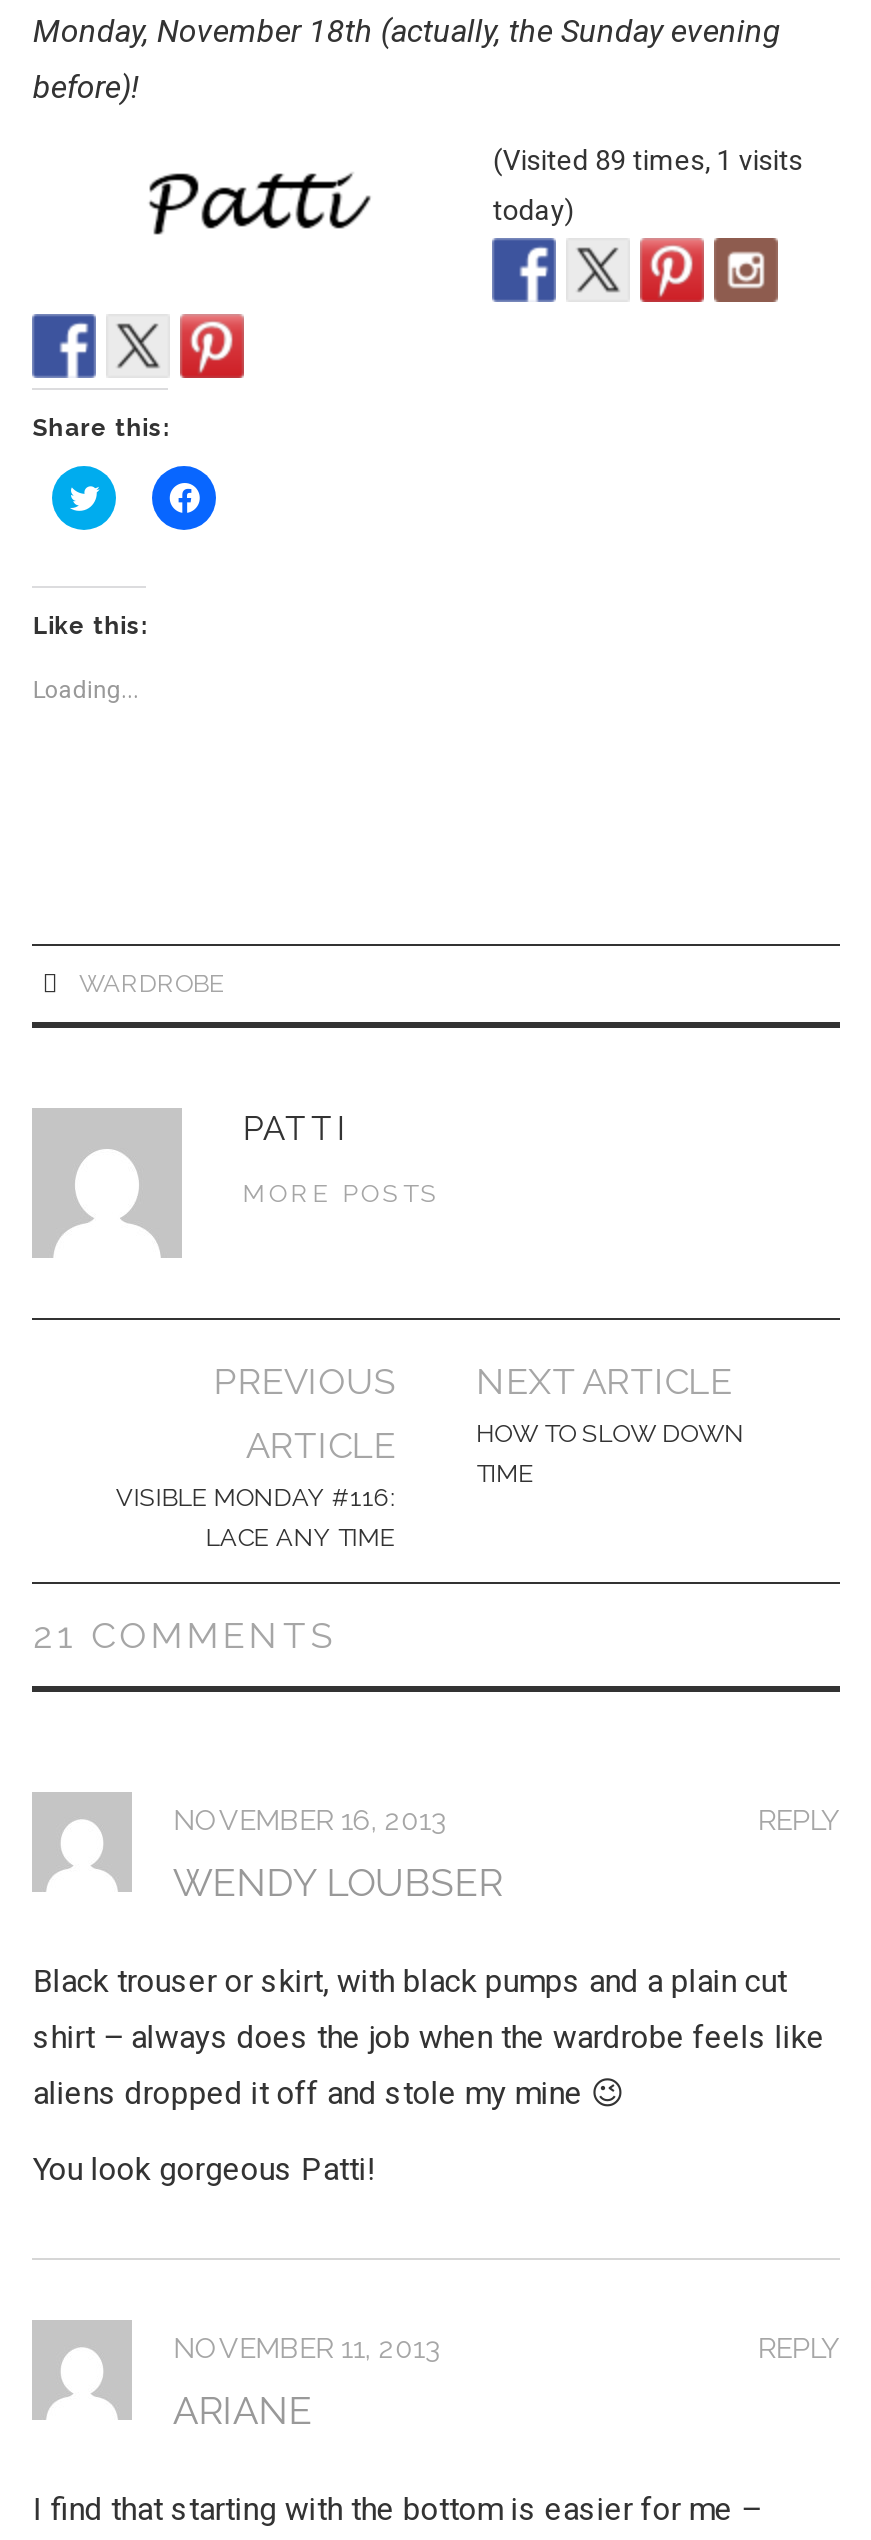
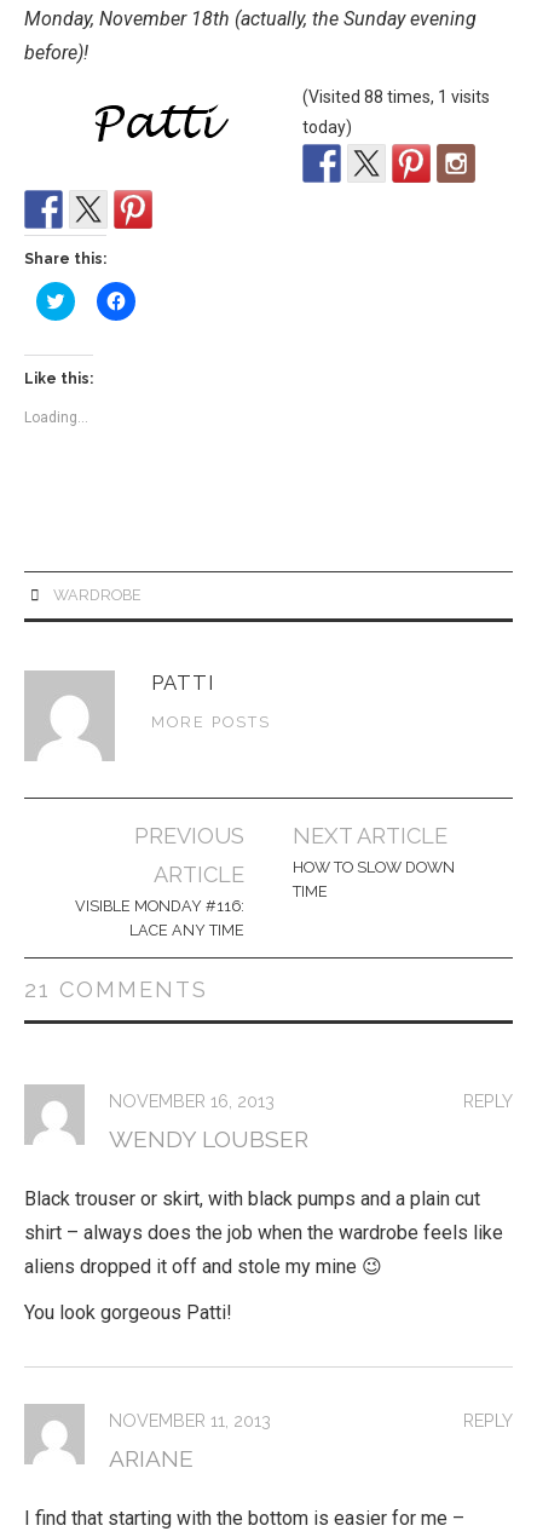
[493,144,803,176] (Visited 89 times, 1 visits -> [303,87,490,106] (Visited 88 times, 1 visits

